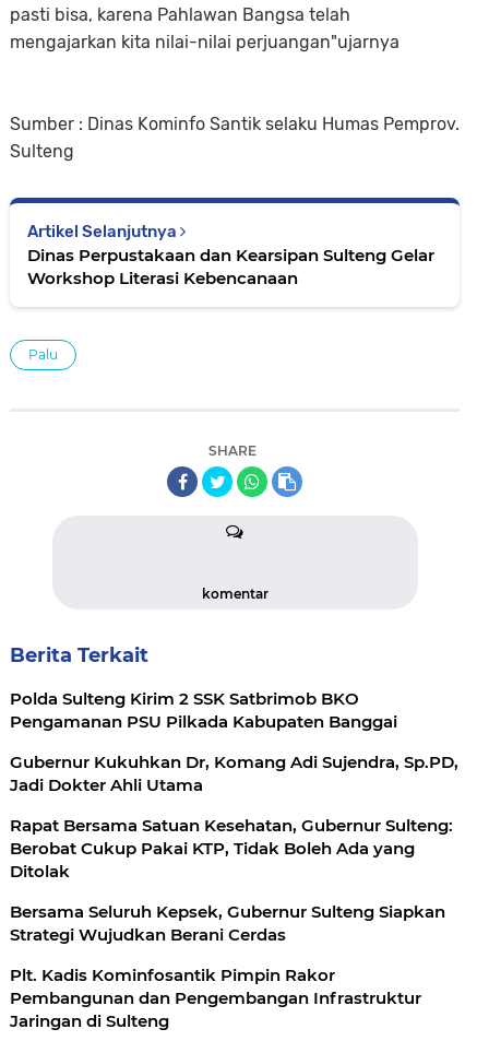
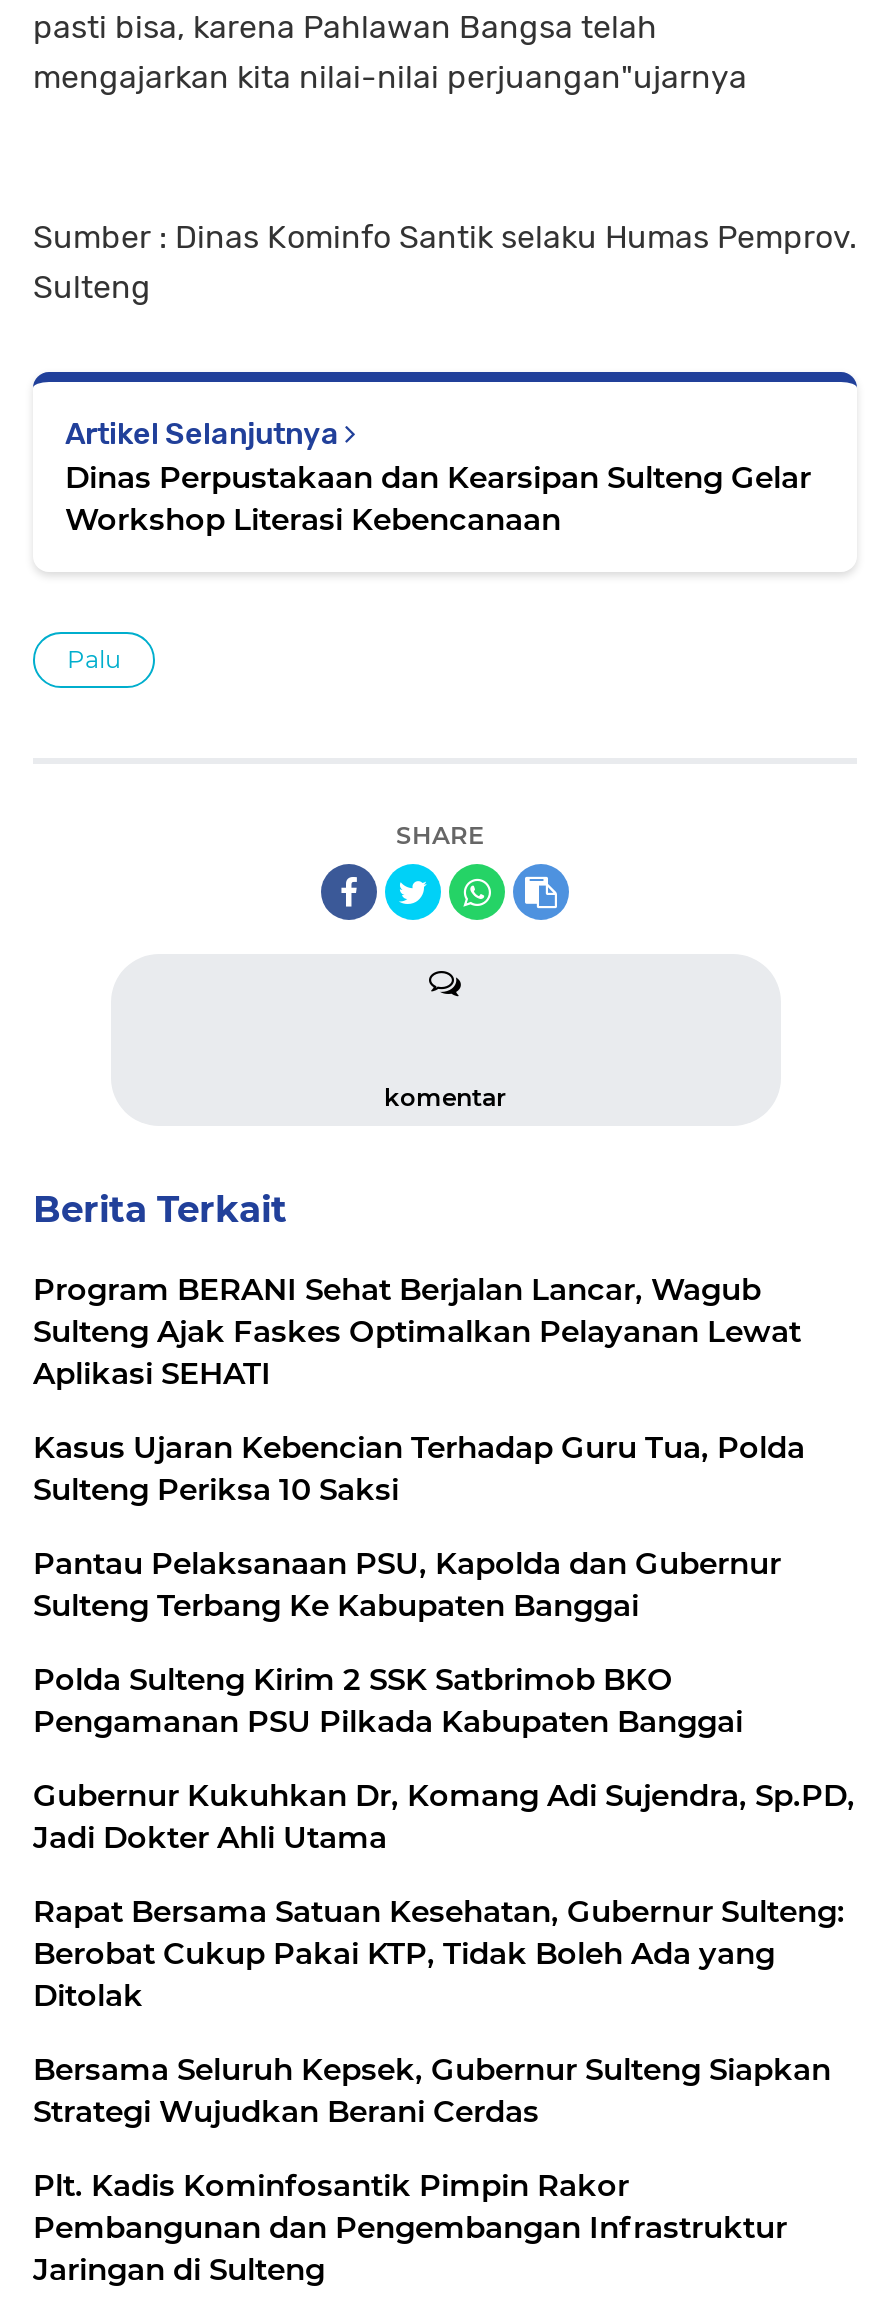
none -> [33,1270,805,1624] Program BERANI Sehat Berjalan Lancar, Wagub | Sulteng Ajak Faskes Optimalkan Pelayanan Lewat | Aplikasi SEHATI | Kasus Ujaran Kebencian Terhadap Guru Tua, Polda | Sulteng Periksa 10 Saksi | Pantau Pelaksanaan PSU, Kapolda dan Gubernur | Sulteng Terbang Ke Kabupaten Banggai

